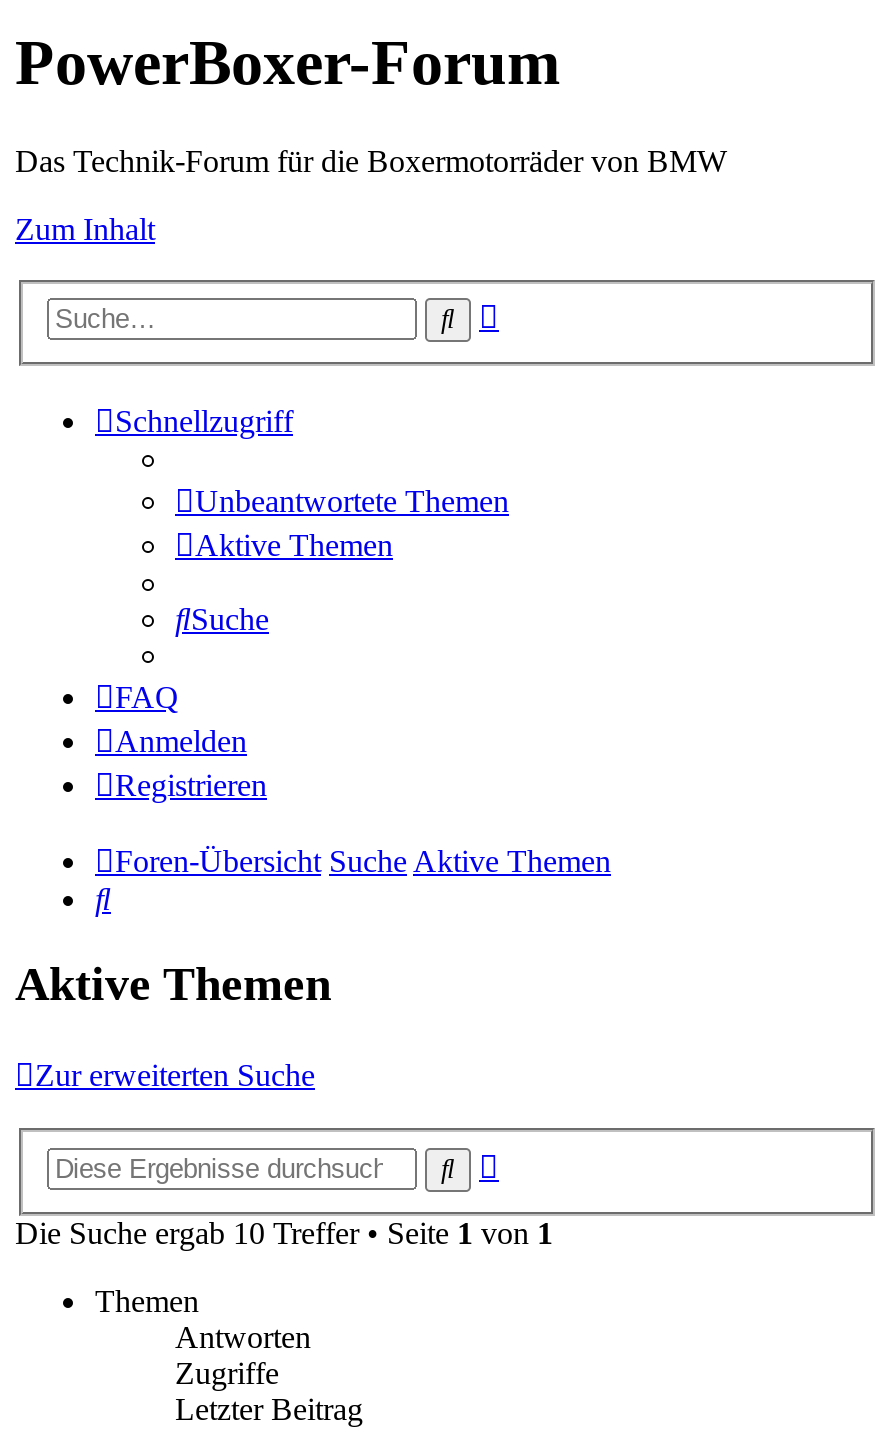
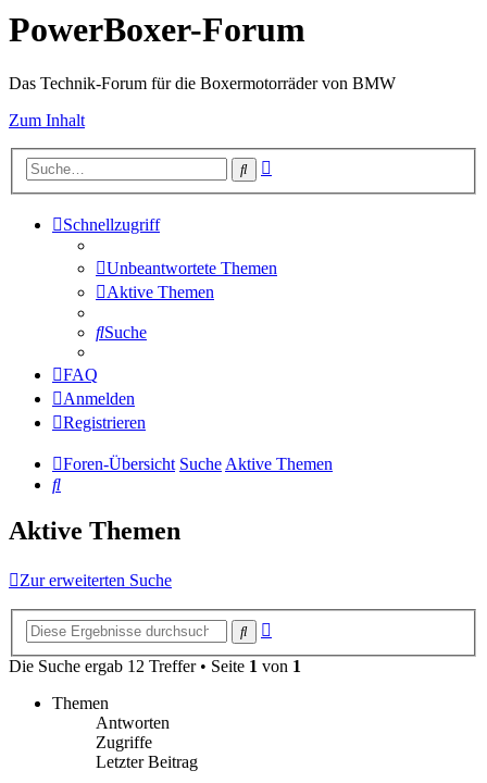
[15,1216,553,1250] Die Suche ergab 10 Treffer • Seite1von1 -> [9,657,301,675] Die Suche ergab 12 Treffer • Seite1von1

